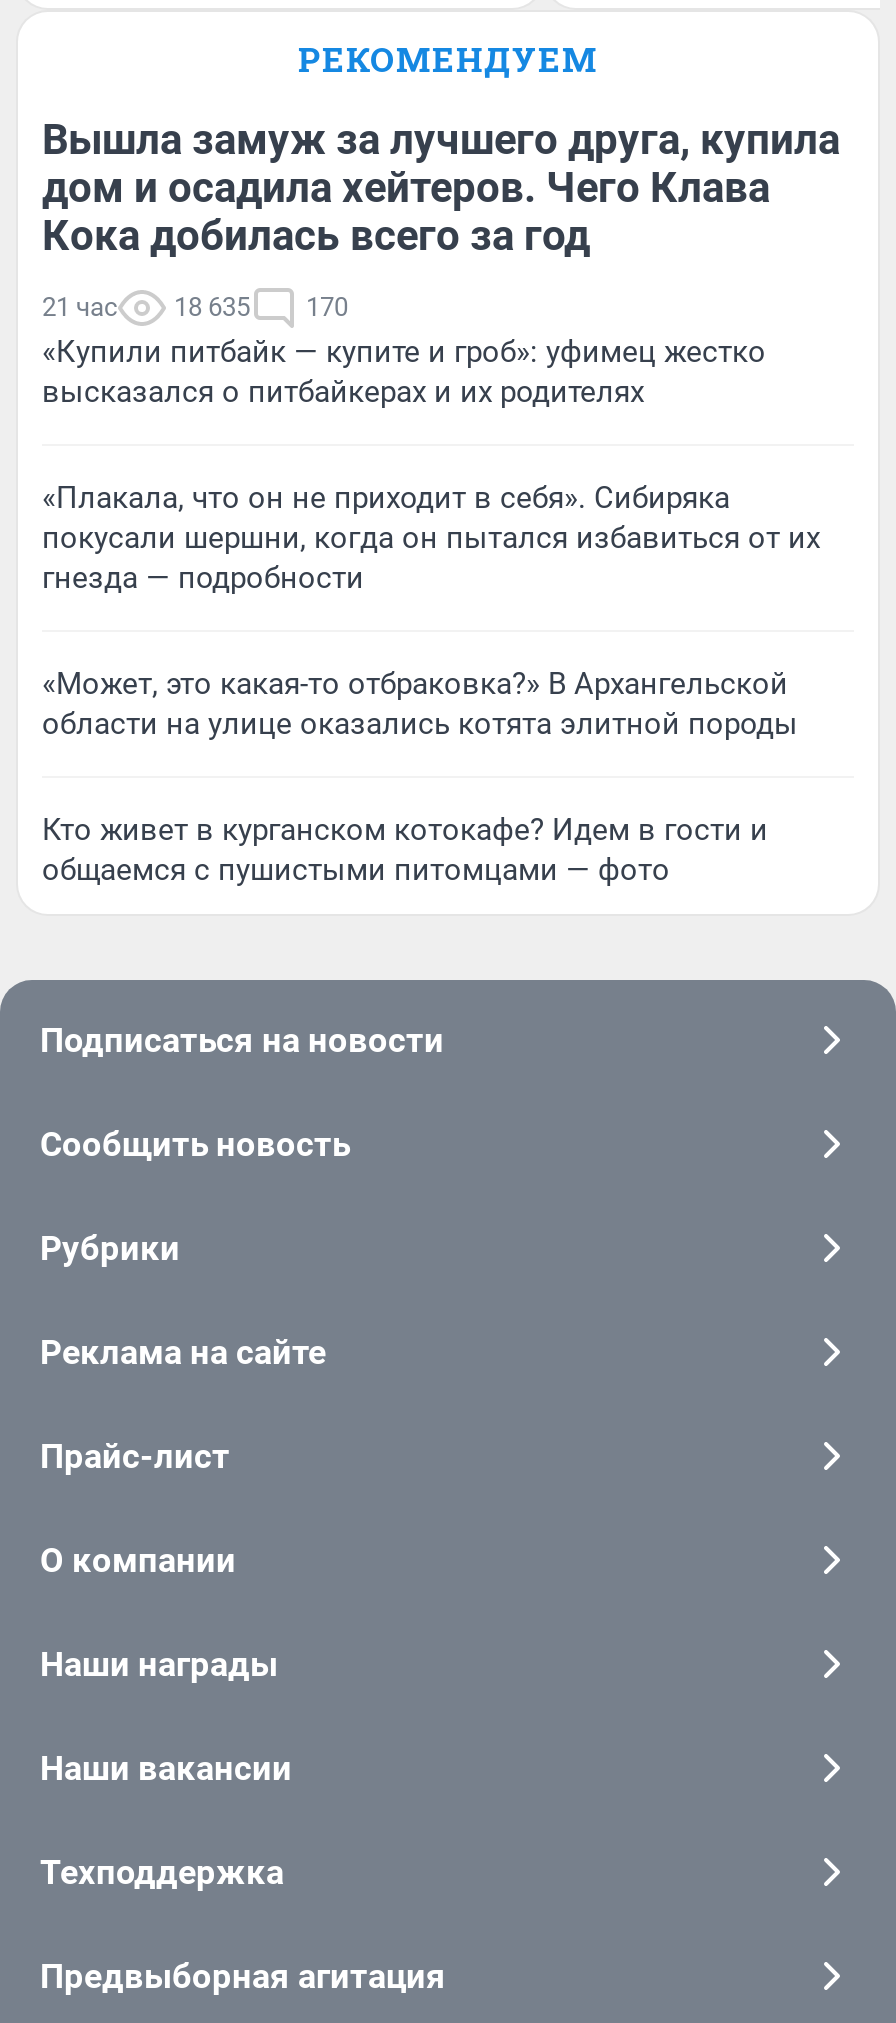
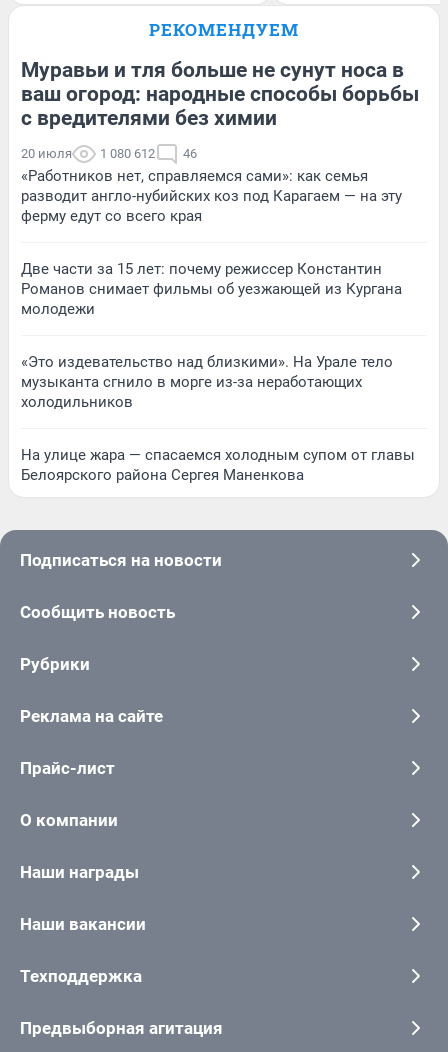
[42,115,840,259] Вышла замуж за лучшего друга, купила | дом и осадила хейтеров. Чего Клава | Кока добилась всего за год -> [21,58,419,130] Муравьи и тля больше не сунут носа в | ваш огород: народные способы борьбы | с вредителями без химии
[42,291,766,409] 21 час | 18 635 | 170 | «Купили питбайк — купите и гроб»: уфимец жестко | высказался о питбайкерах и их родителях -> [21,146,402,225] 20 июля | 1 080 612 | 46 | «Работников нет, справляемся сами»: как семья | разводит англо-нубийских коз под Карагаем — на эту | ферму едут со всего края
[42,479,820,595] «Плакала, что он не приходит в себя». Сибиряка | покусали шершни, когда он пытался избавиться от их | гнезда — подробности -> [21,260,402,318] Две части за 15 лет: почему режиссер Константин | Романов снимает фильмы об уезжающей из Кургана | молодежи
[42,665,798,741] «Может, это какая-то отбраковка?» В Архангельской | области на улице оказались котята элитной породы -> [21,353,393,411] «Это издевательство над близкими». На Урале тело | музыканта сгнило в морге из-за неработающих | холодильников
[42,811,768,887] Кто живет в курганском котокафе? Идем в гости и | общаемся с пушистыми питомцами — фото -> [21,446,415,484] На улице жара — спасаемся холодным супом от главы | Белоярского района Сергея Маненкова

